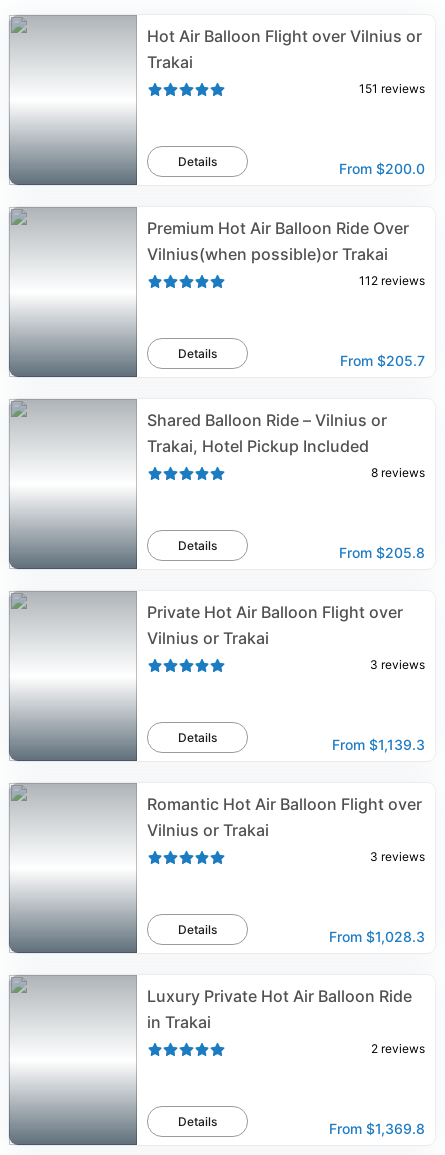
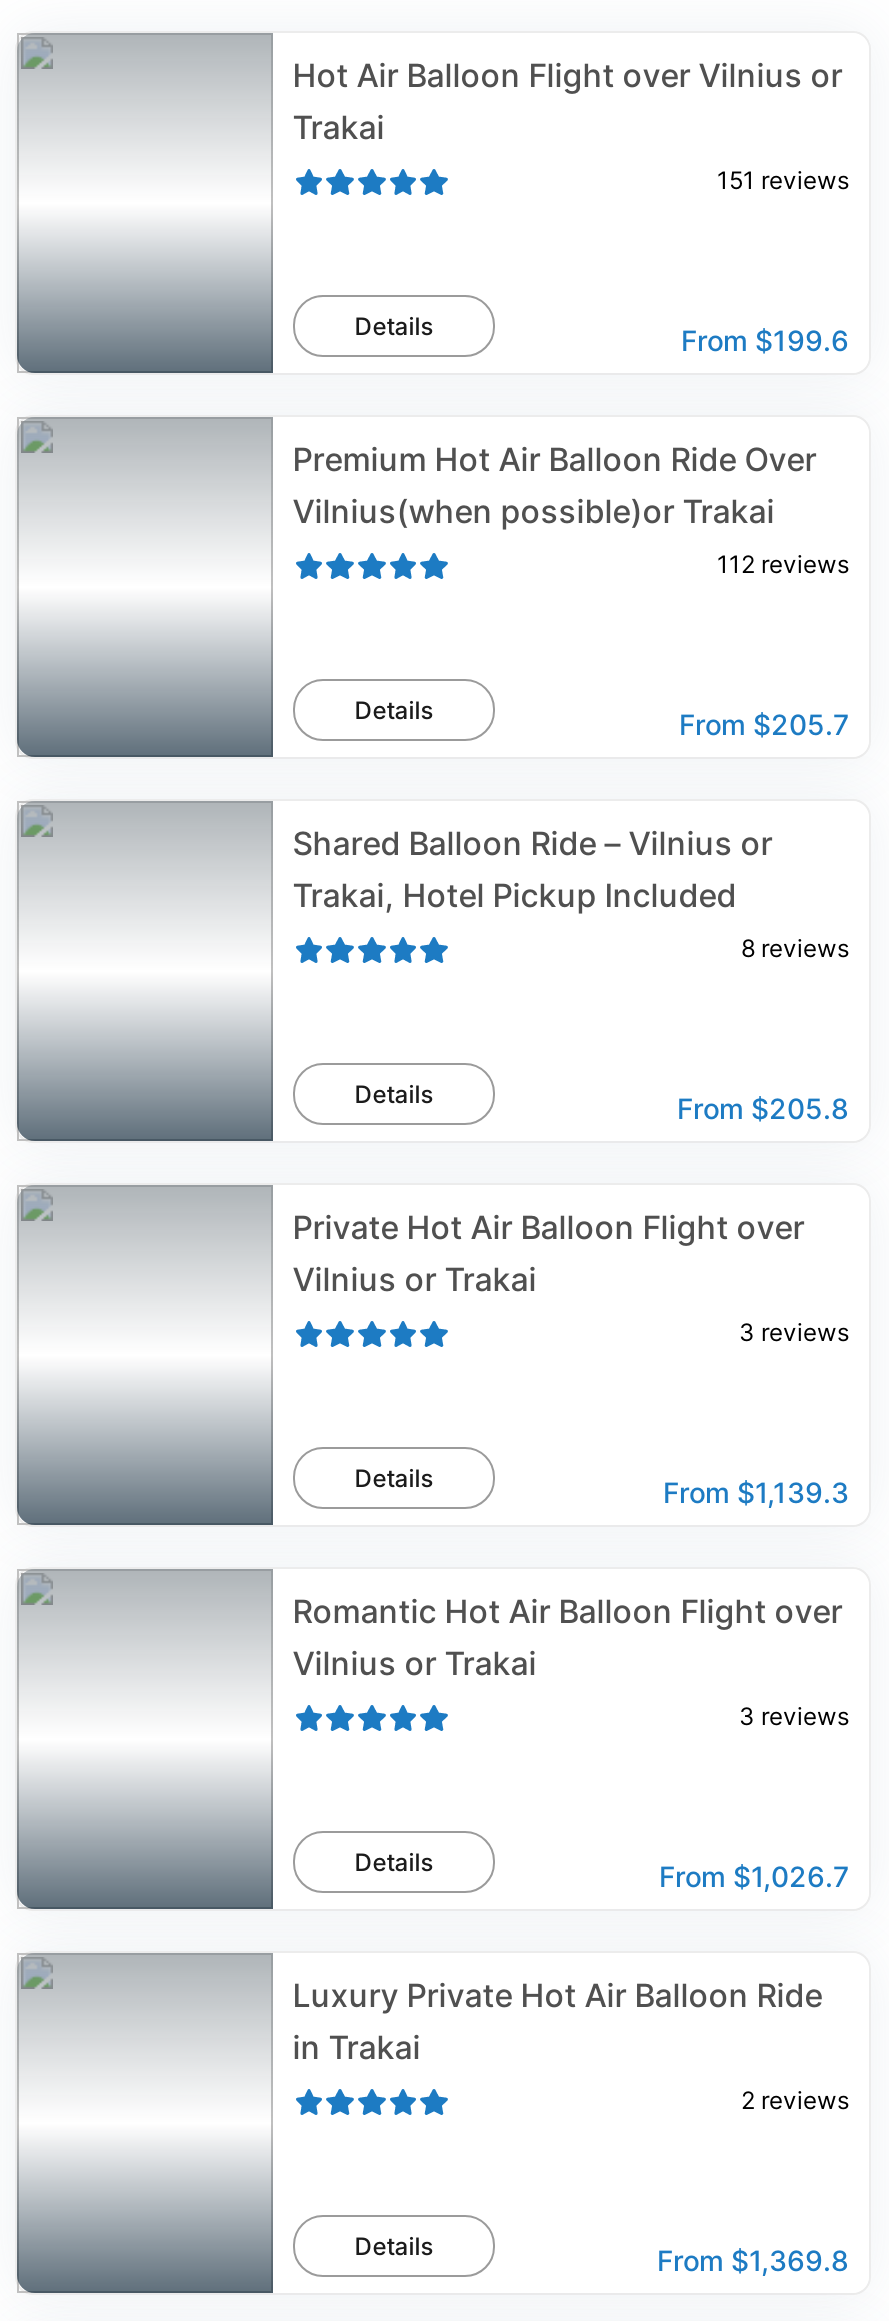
[339,160,425,177] From $200.0 -> [681,323,849,357] From $199.6
[329,928,425,945] From $1,028.3 -> [659,1859,849,1893] From $1,026.7

